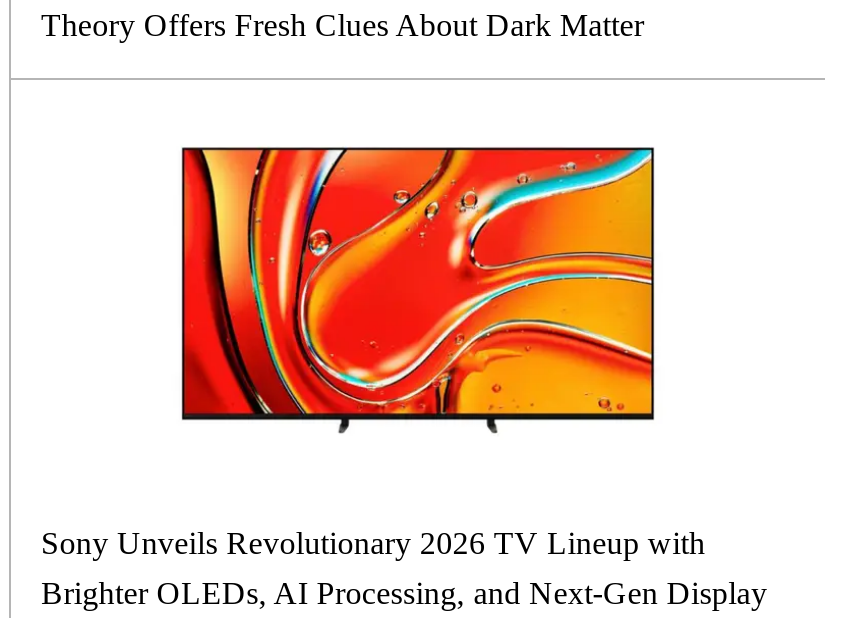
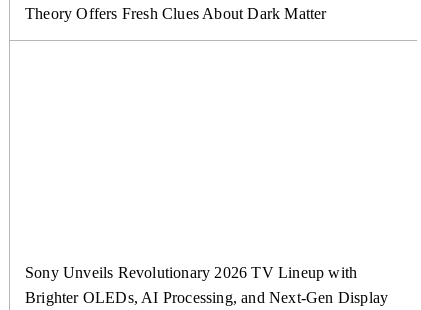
[179,146,657,434] [image] -> none

